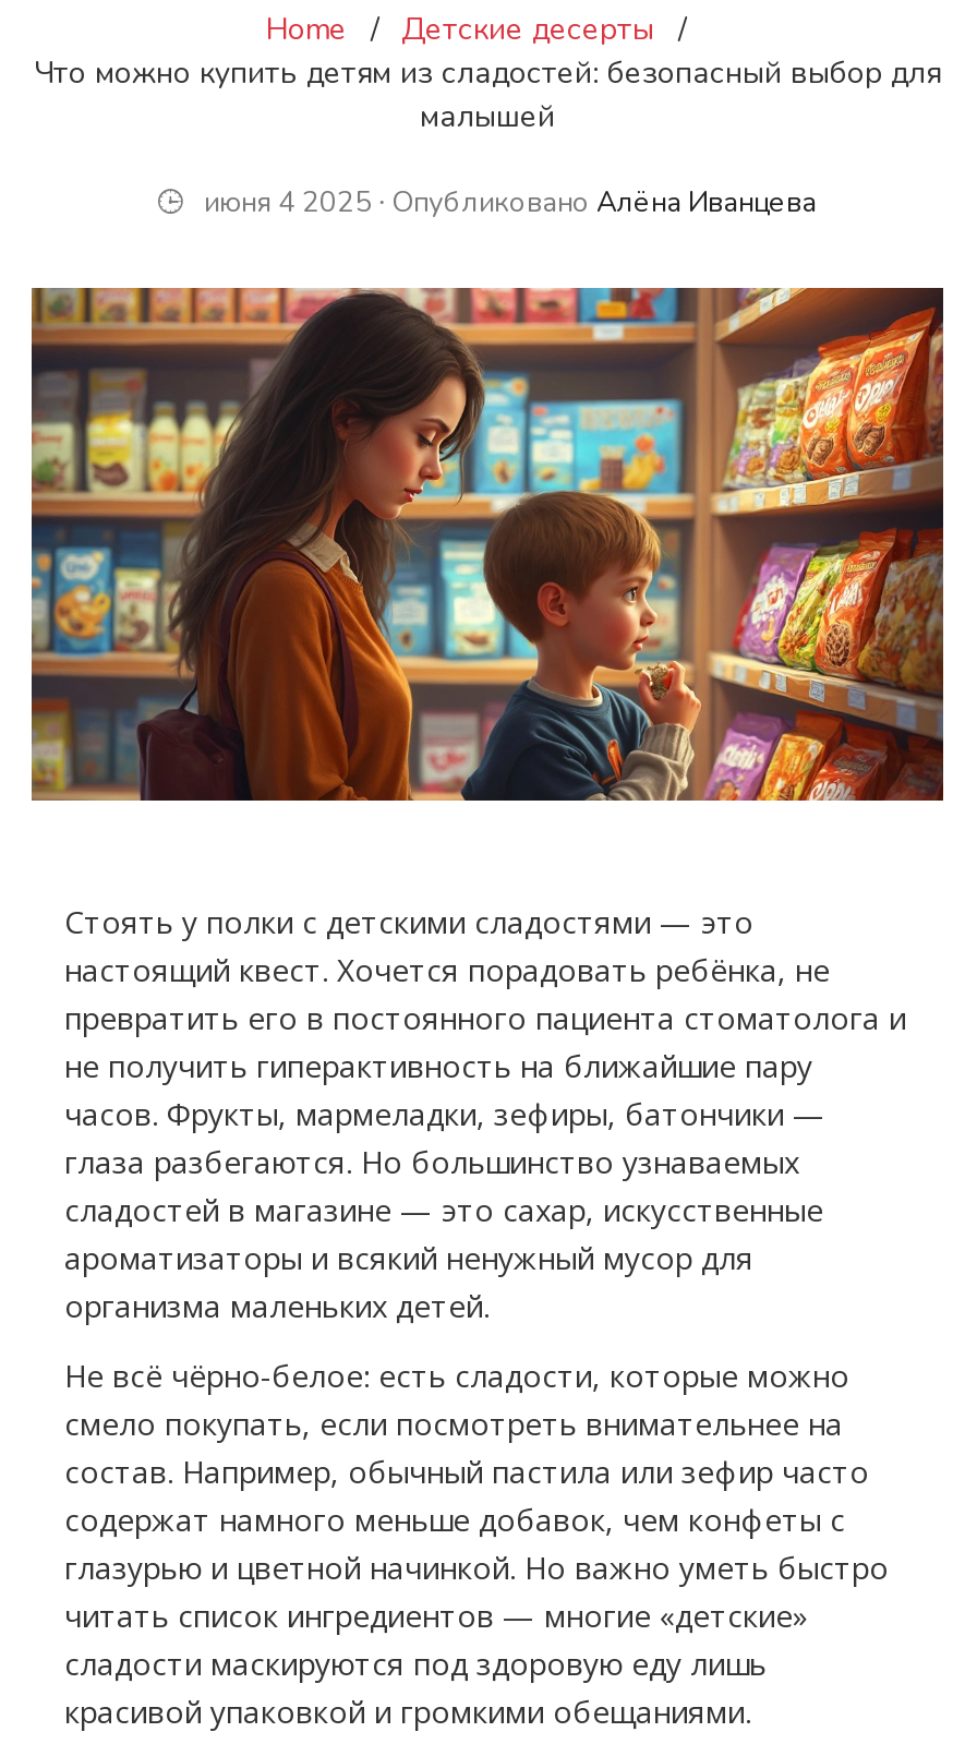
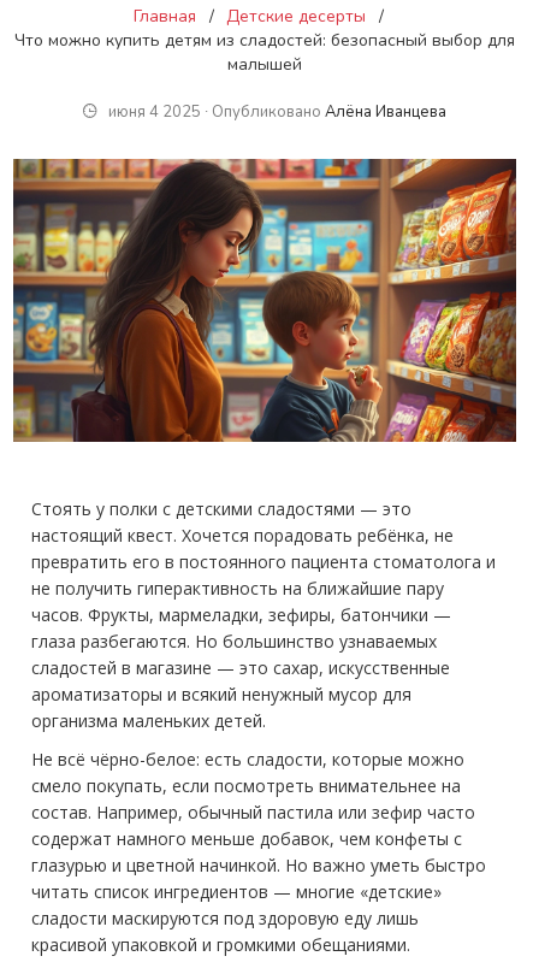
[266,9,347,50] Home -> [134,5,196,28] Главная

